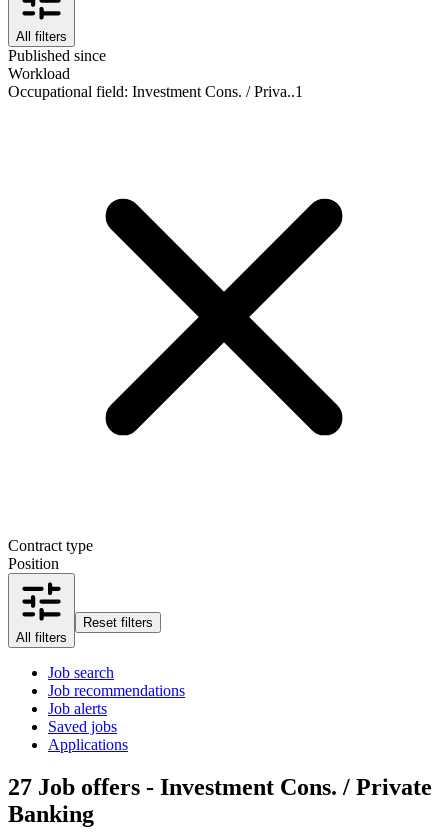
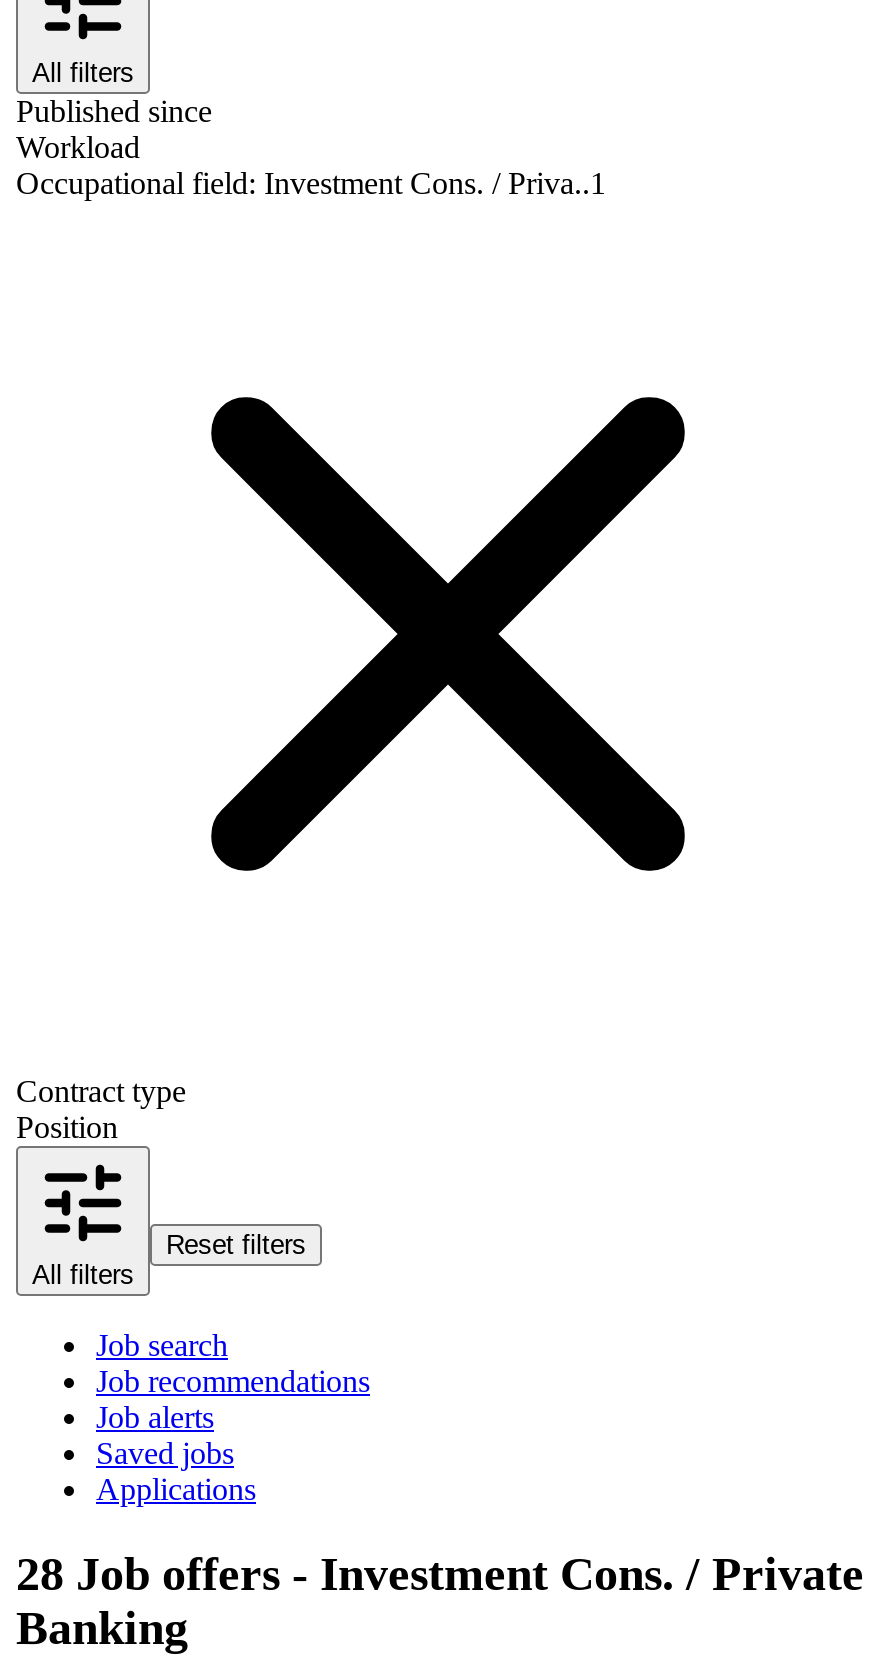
[8,774,432,800] 27 Job offers - Investment Cons. / Private -> [16,1548,864,1600] 28 Job offers - Investment Cons. / Private

